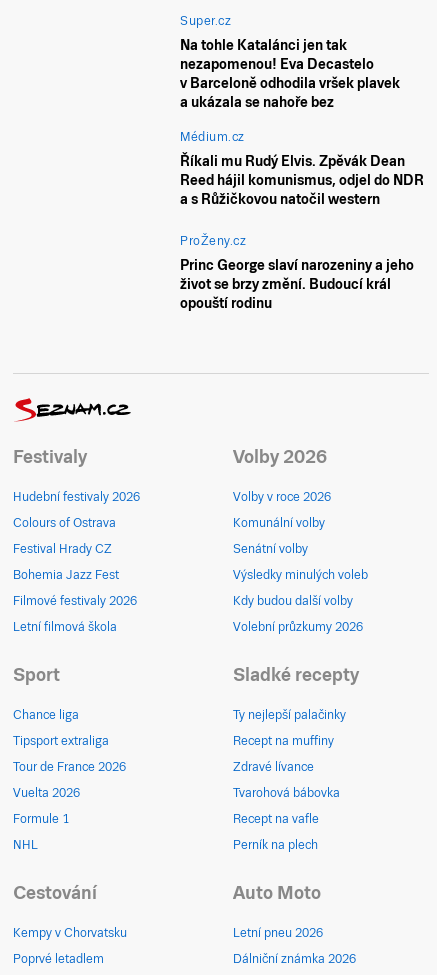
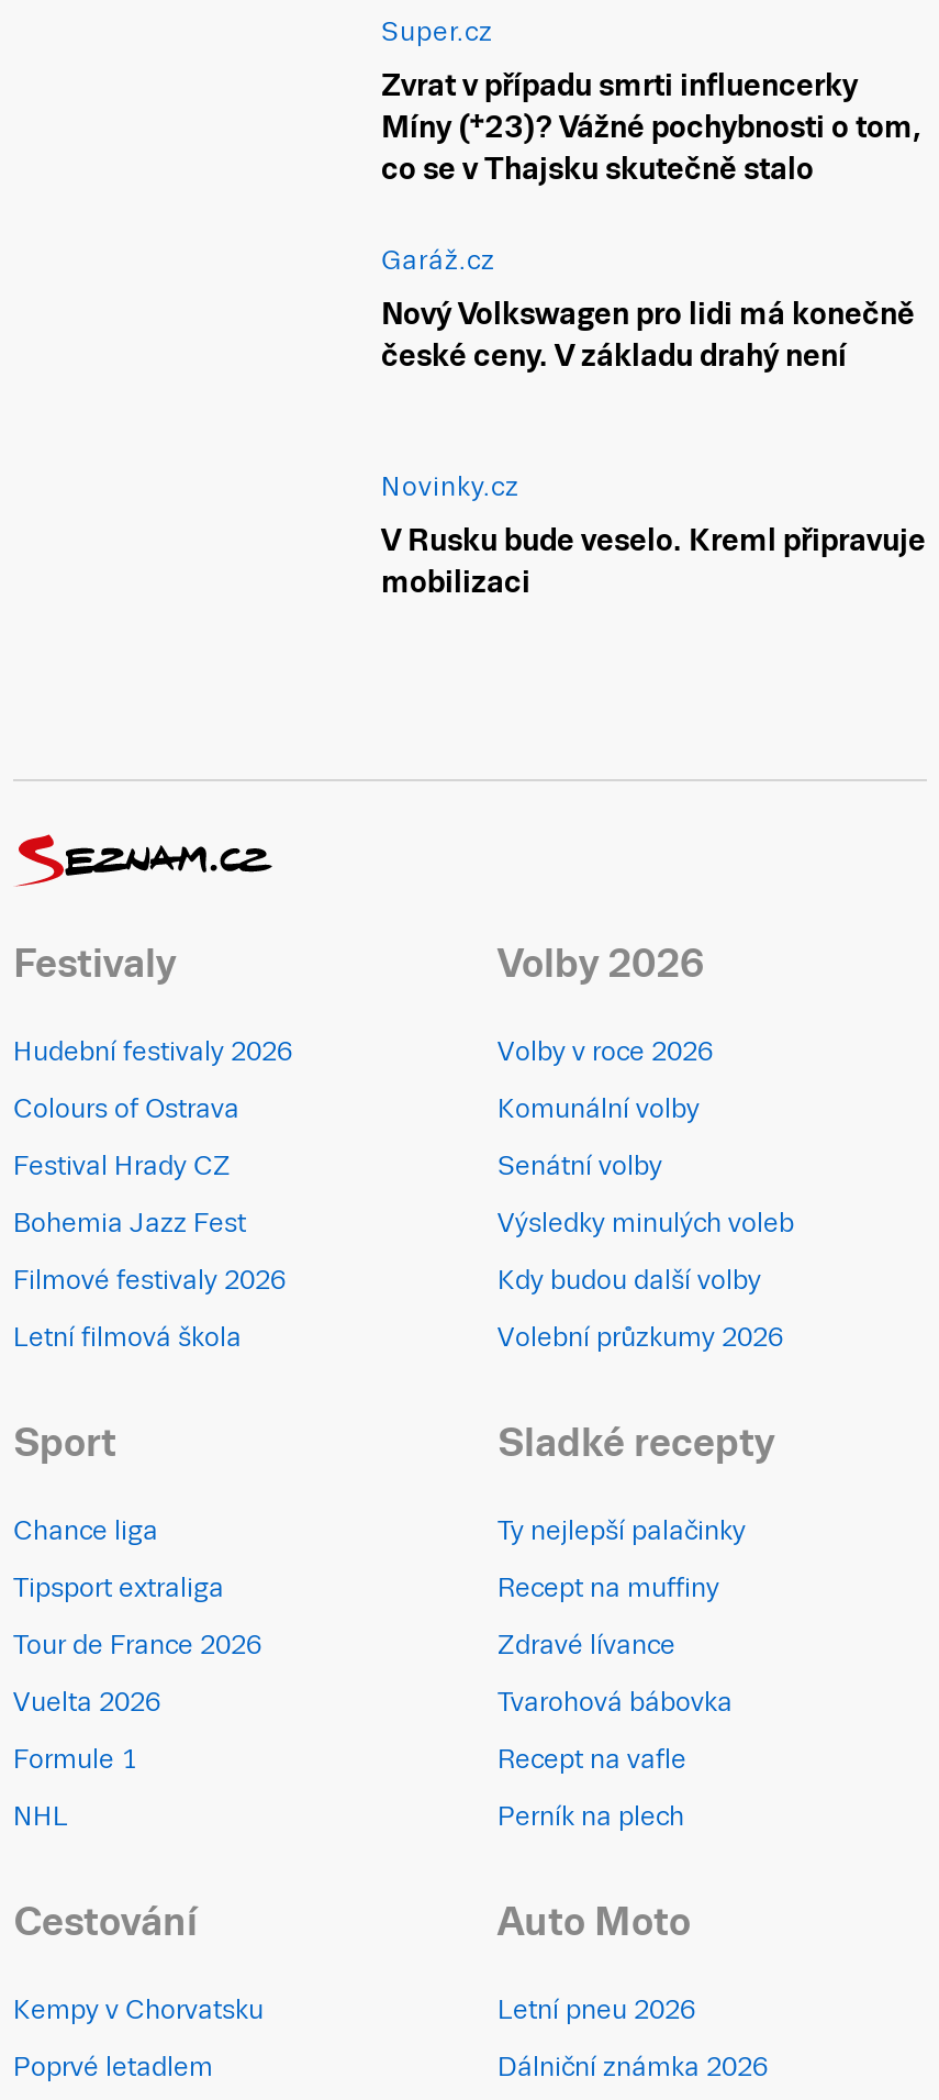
[180,37,400,110] Na tohle Katalánci jen tak | nezapomenou! Eva Decastelo | v Barceloně odhodila vršek plavek | a ukázala se nahoře bez -> [381,68,921,187] Zvrat v případu smrti influencerky | Míny (†23)? Vážné pochybnosti o tom, | co se v Thajsku skutečně stalo
[180,130,245,144] Médium.cz -> [381,245,495,276] Garáž.cz
[180,153,424,207] Říkali mu Rudý Elvis. Zpěvák Dean | Reed hájil komunismus, odjel do NDR | a s Růžičkovou natočil western -> [381,295,915,372] Nový Volkswagen pro lidi má konečně | české ceny. V základu drahý není
[180,234,246,248] ProŽeny.cz -> [381,472,519,503] Novinky.cz
[180,257,414,311] Princ George slaví narozeniny a jeho | život se brzy změní. Budoucí král | opouští rodinu -> [381,523,926,600] V Rusku bude veselo. Kreml připravuje | mobilizaci

